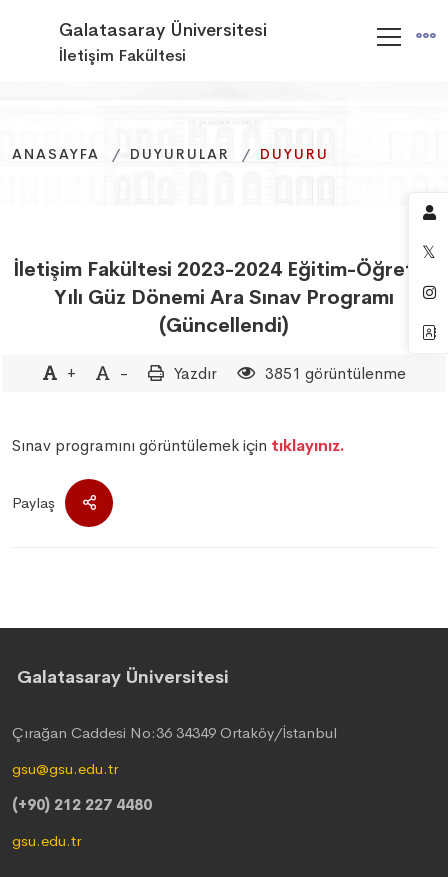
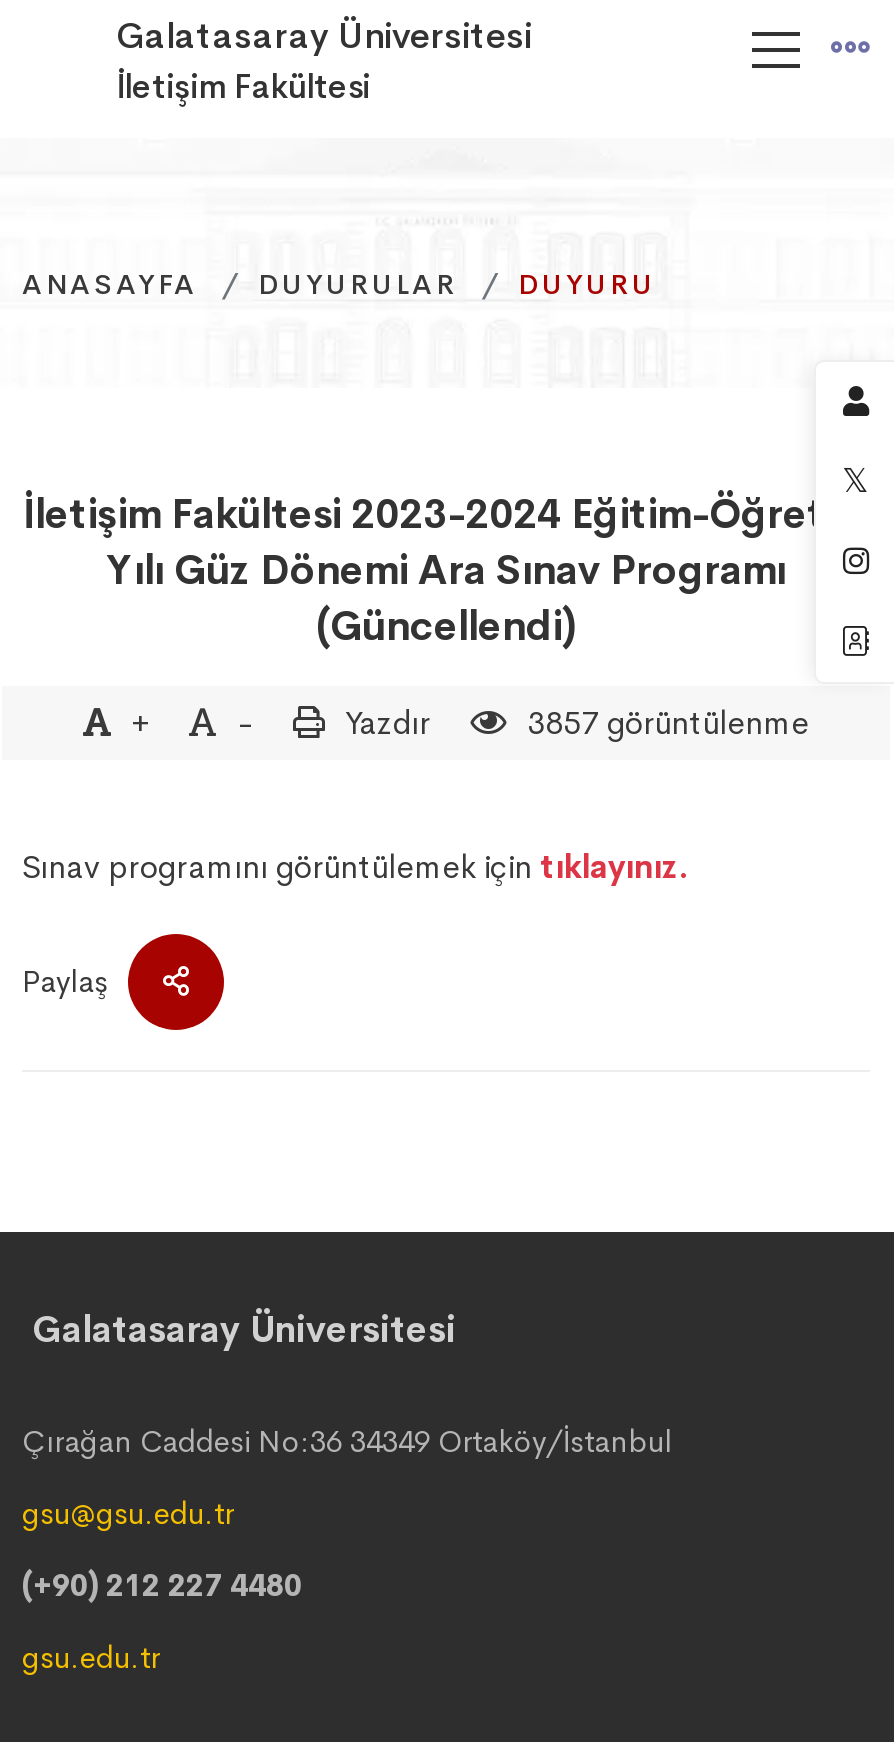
[260,363,405,384] 3851 görüntülenme -> [519,702,809,744] 3857 görüntülenme

